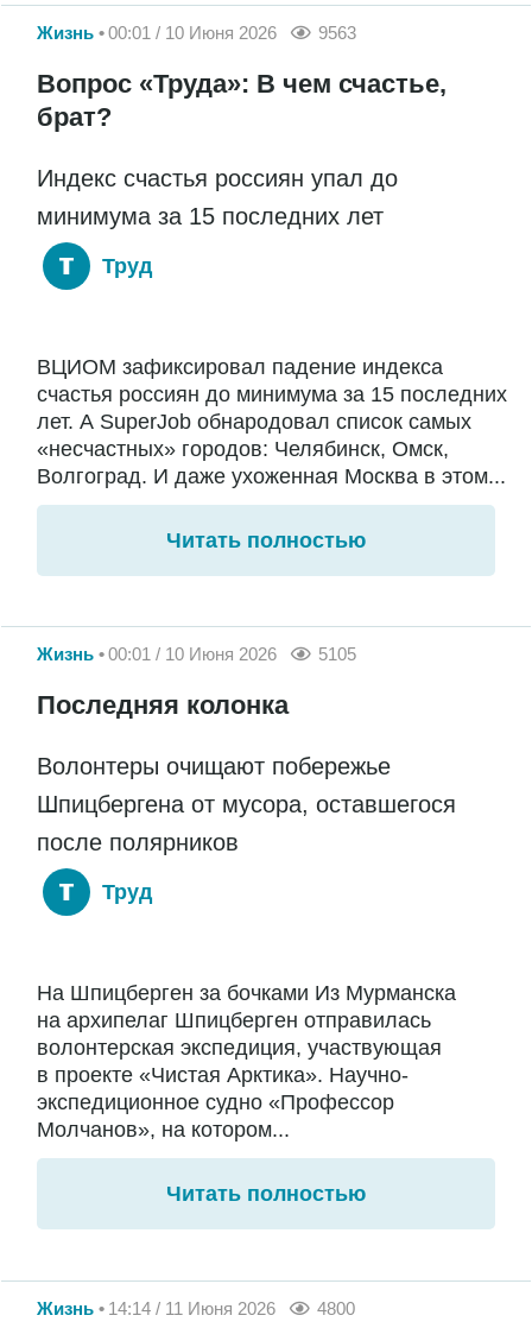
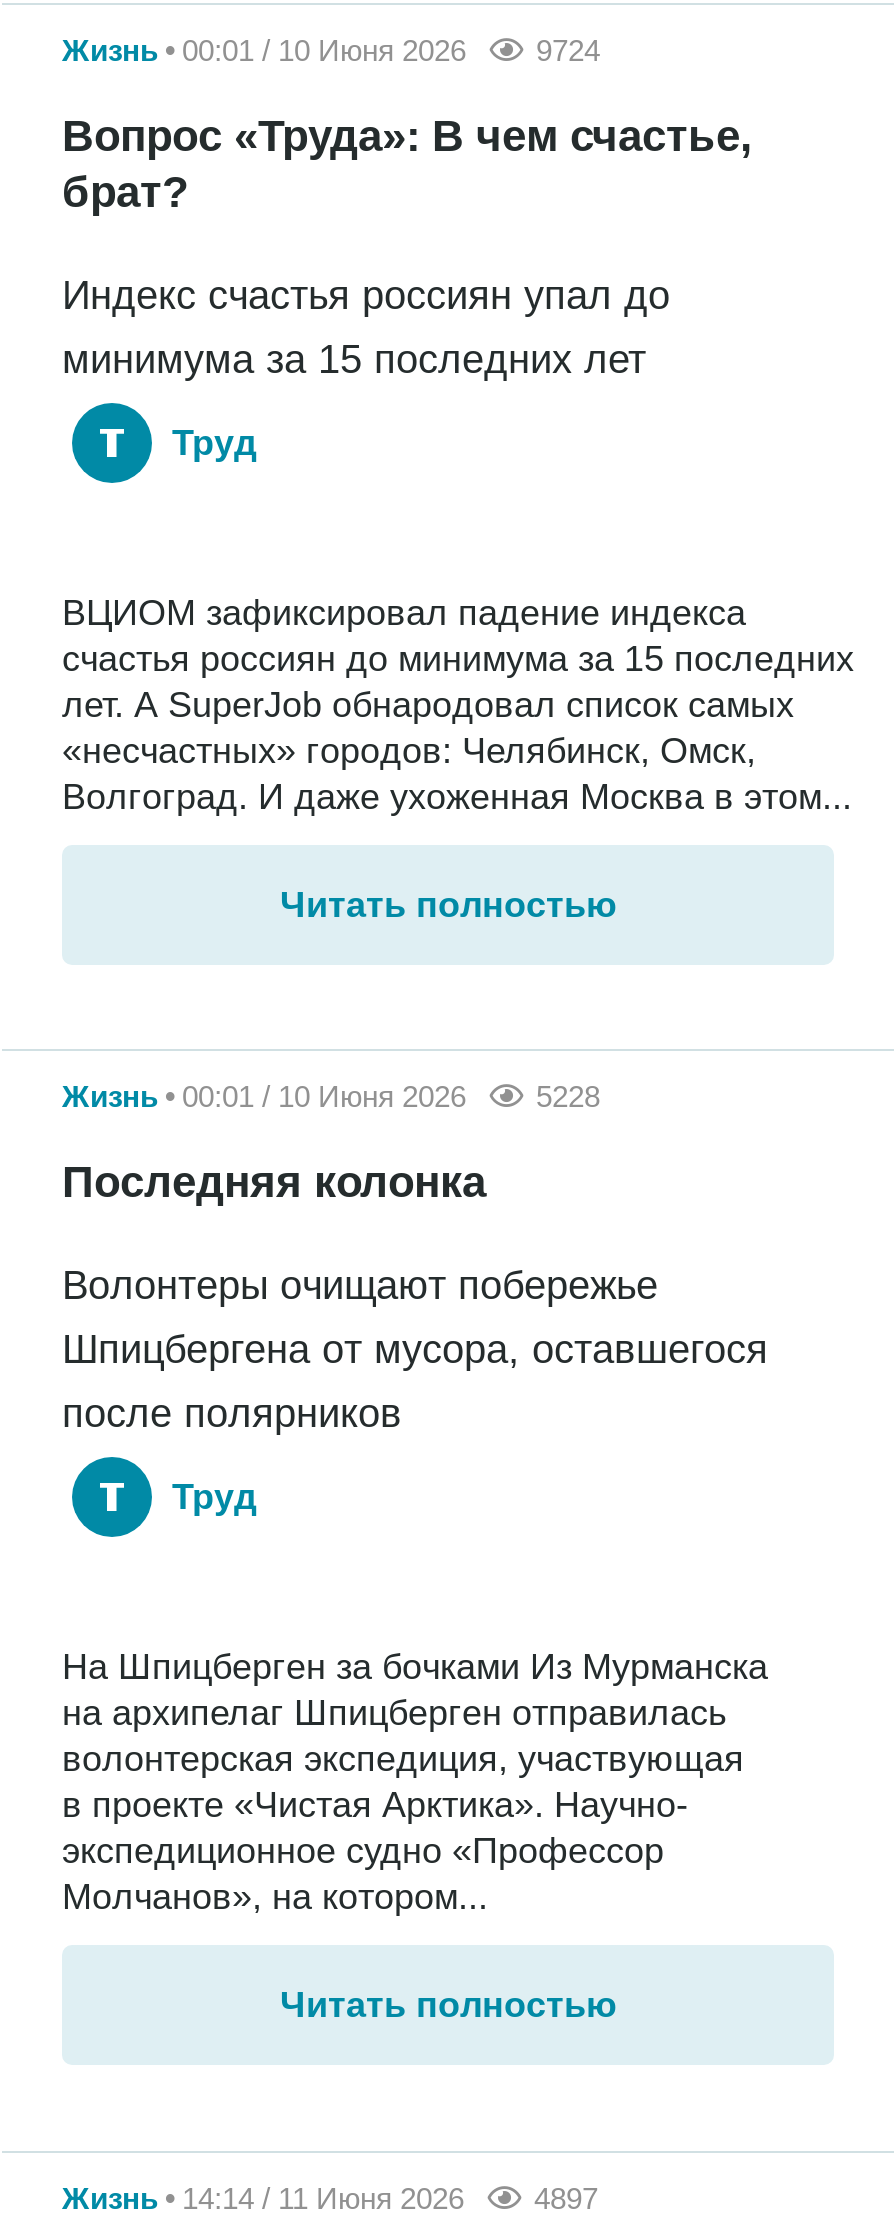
[318,23,356,43] 9563 -> [536,33,600,67] 9724
[318,644,356,664] 5105 -> [536,1080,600,1114] 5228
[317,1298,355,1318] 4800 -> [534,2180,598,2214] 4897

